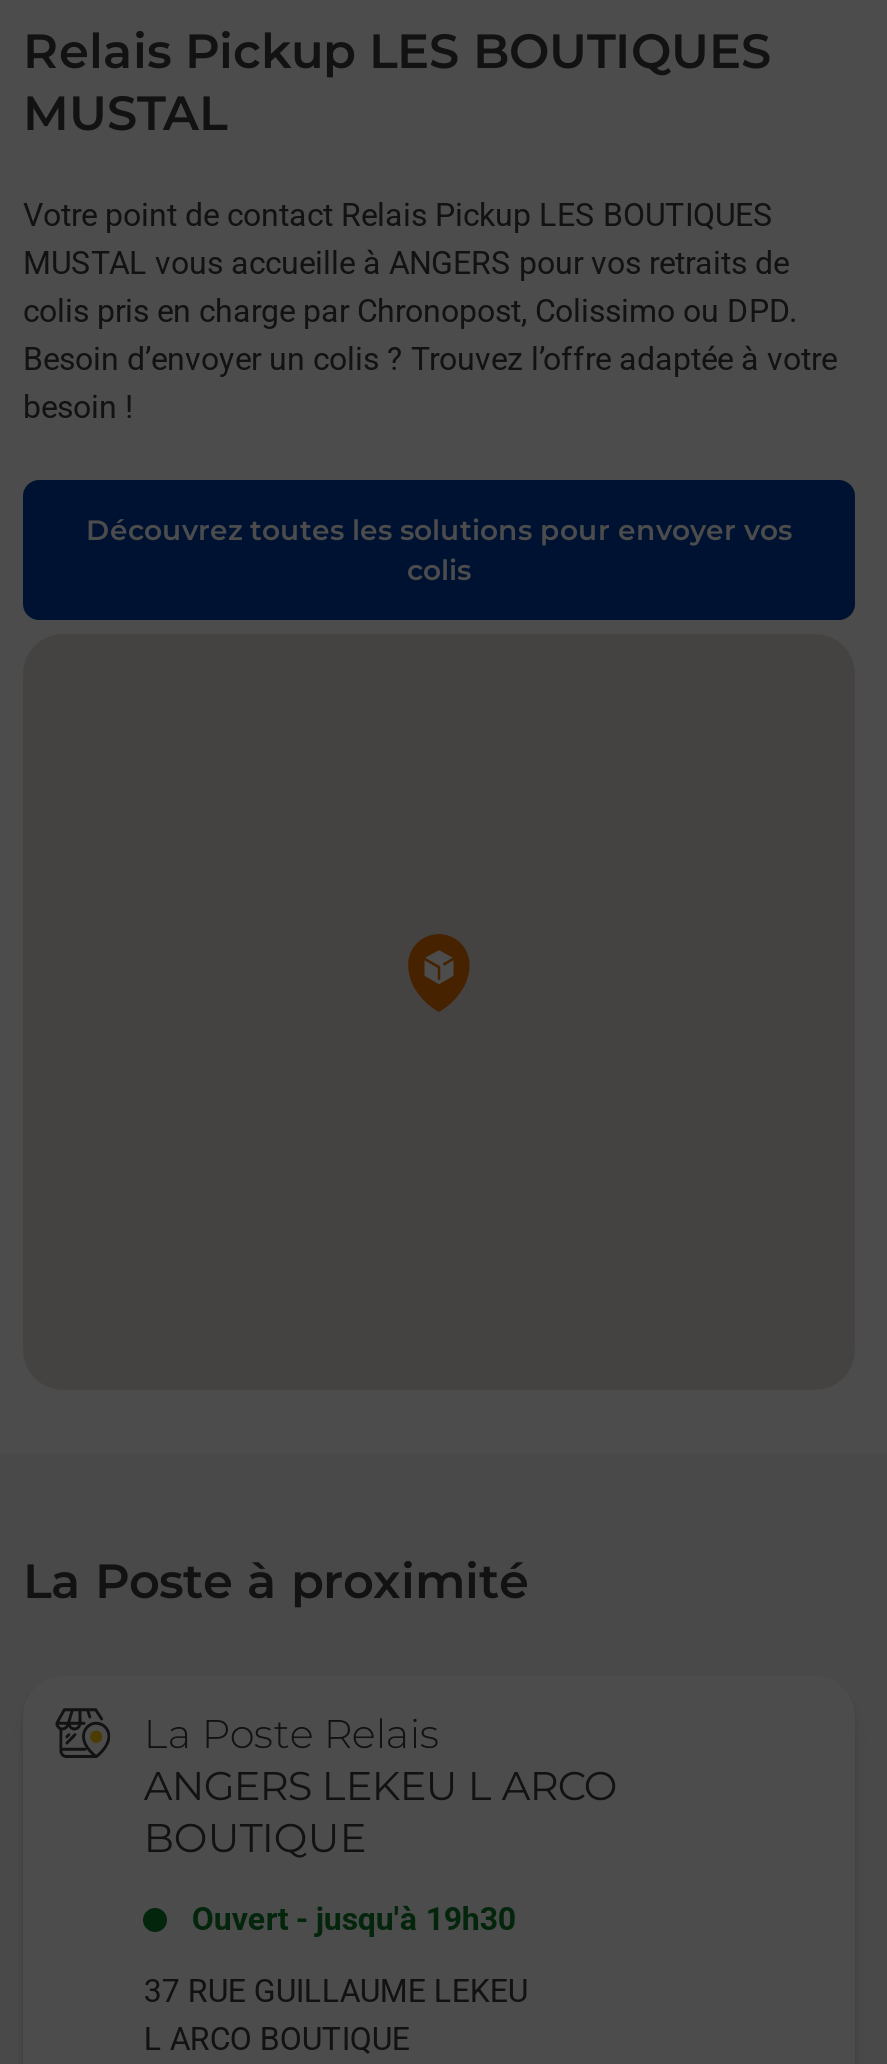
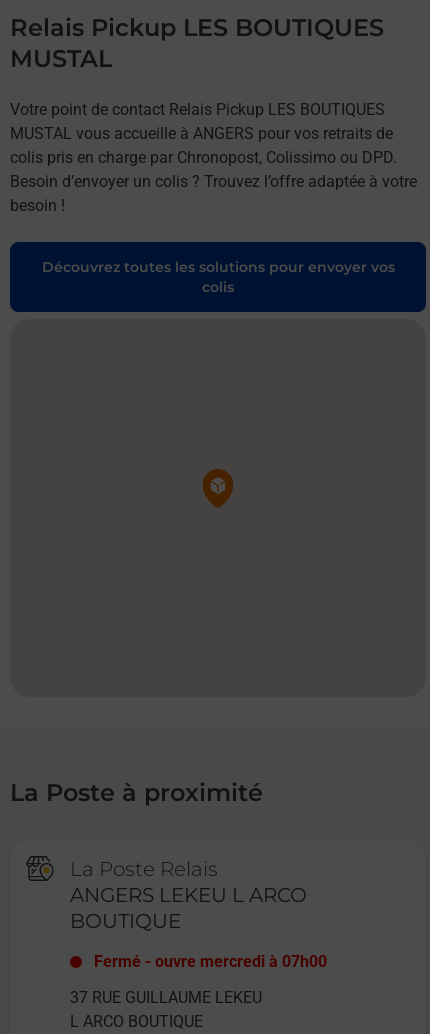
[192,1900,516,1938] Ouvert - jusqu'à 19h30 -> [94,952,327,971] Fermé - ouvre mercredi à 07h00

